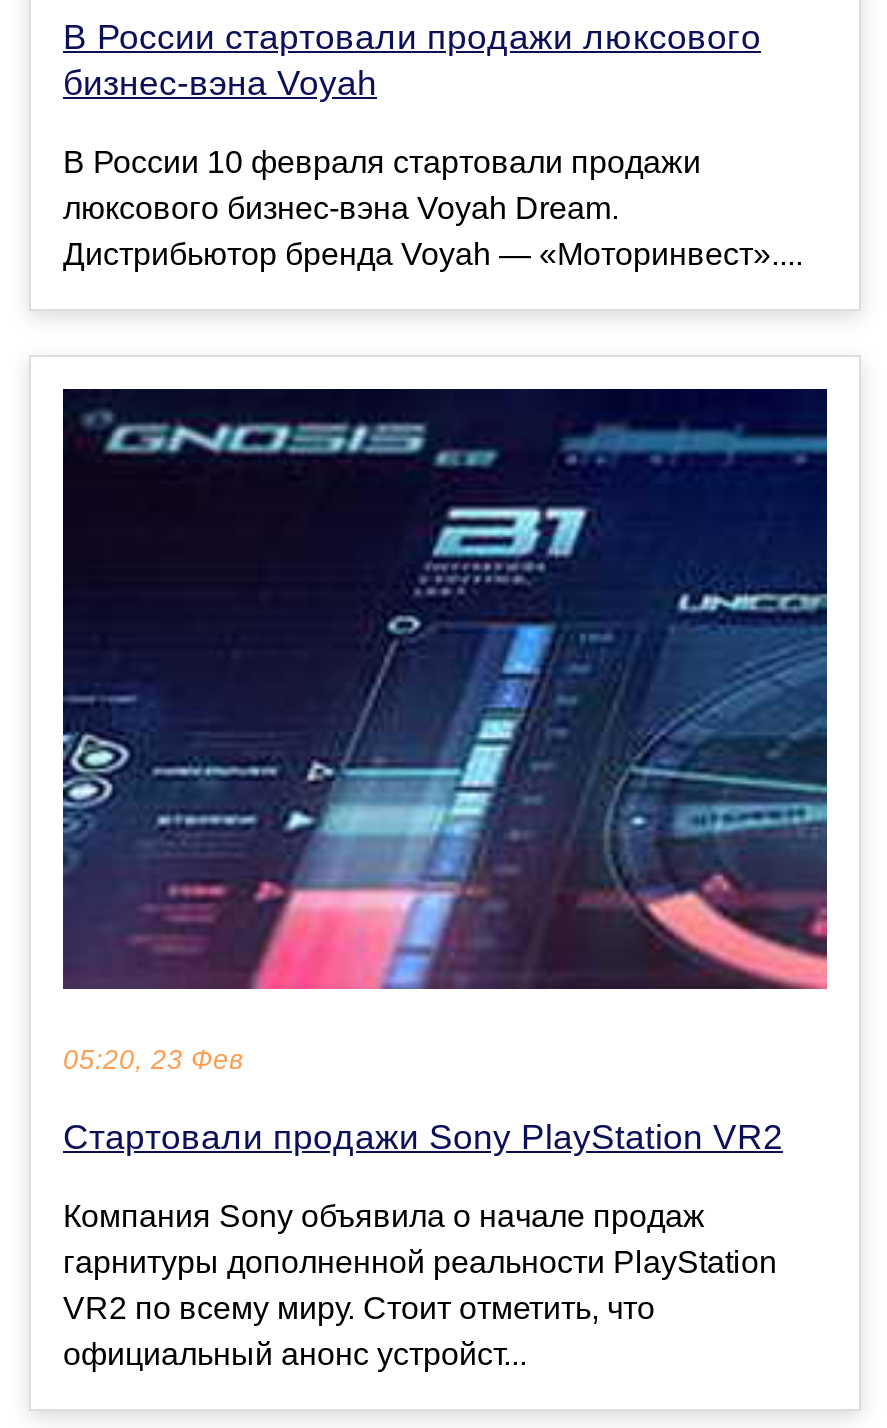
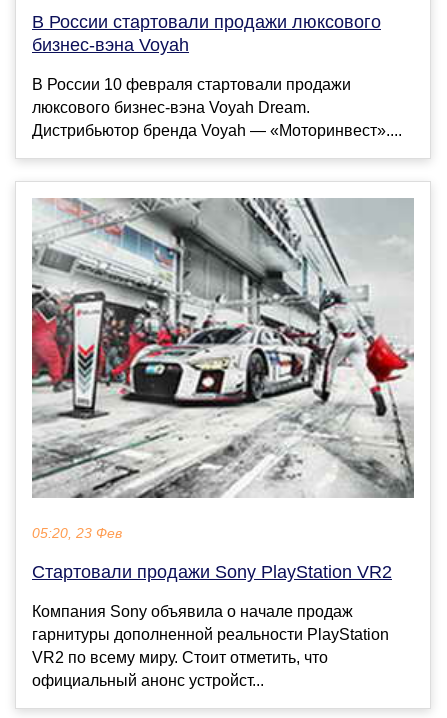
[61,387,829,991] [image] -> [31,197,415,499] [image]

